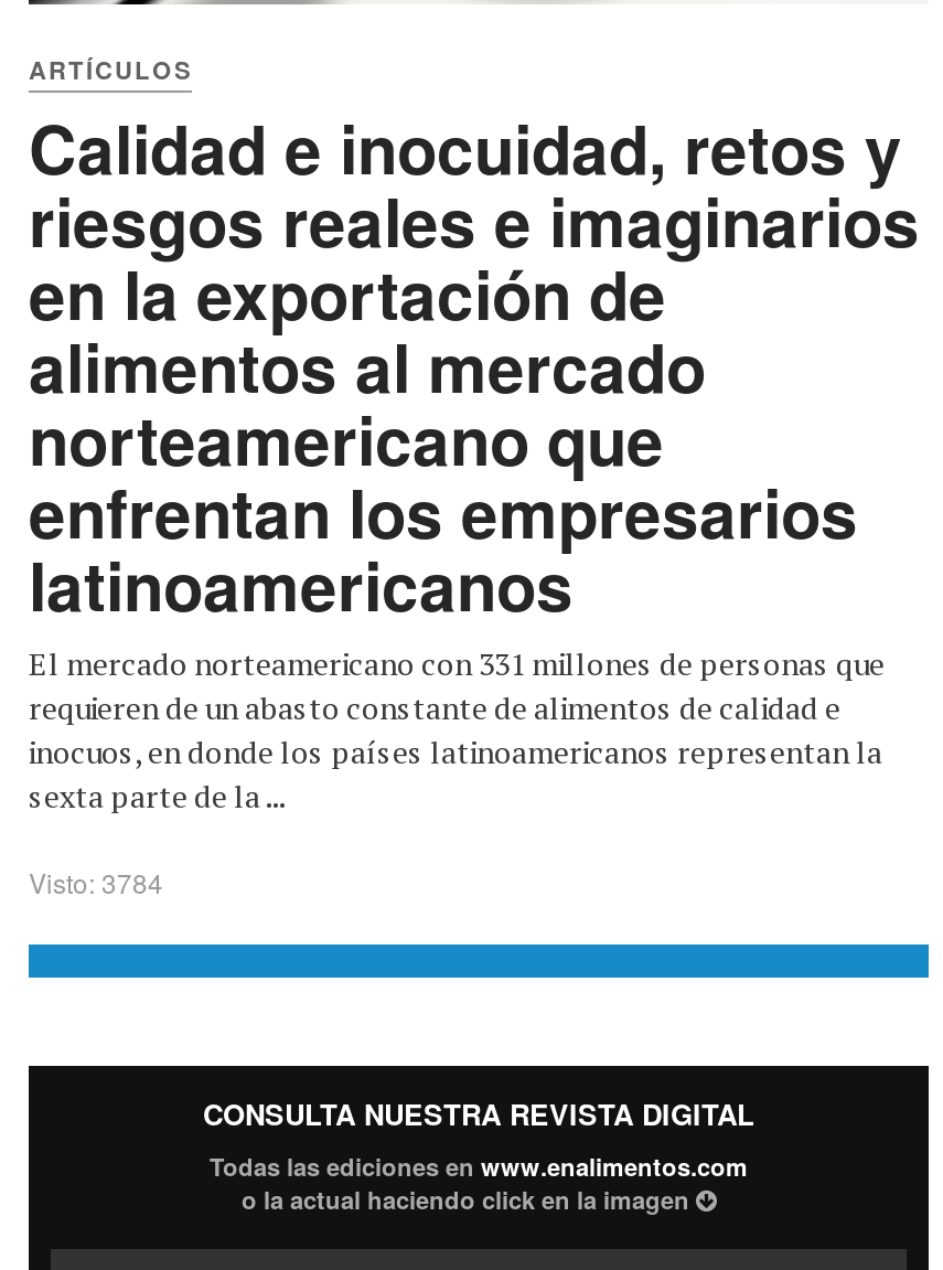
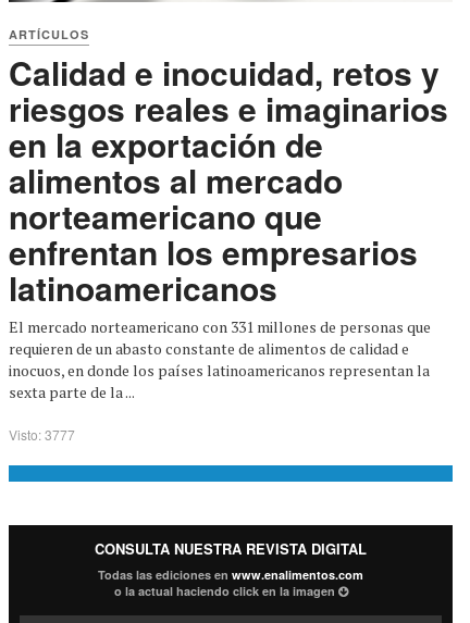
[29,863,163,901] Visto: 3784 -> [9,425,75,444] Visto: 3777

